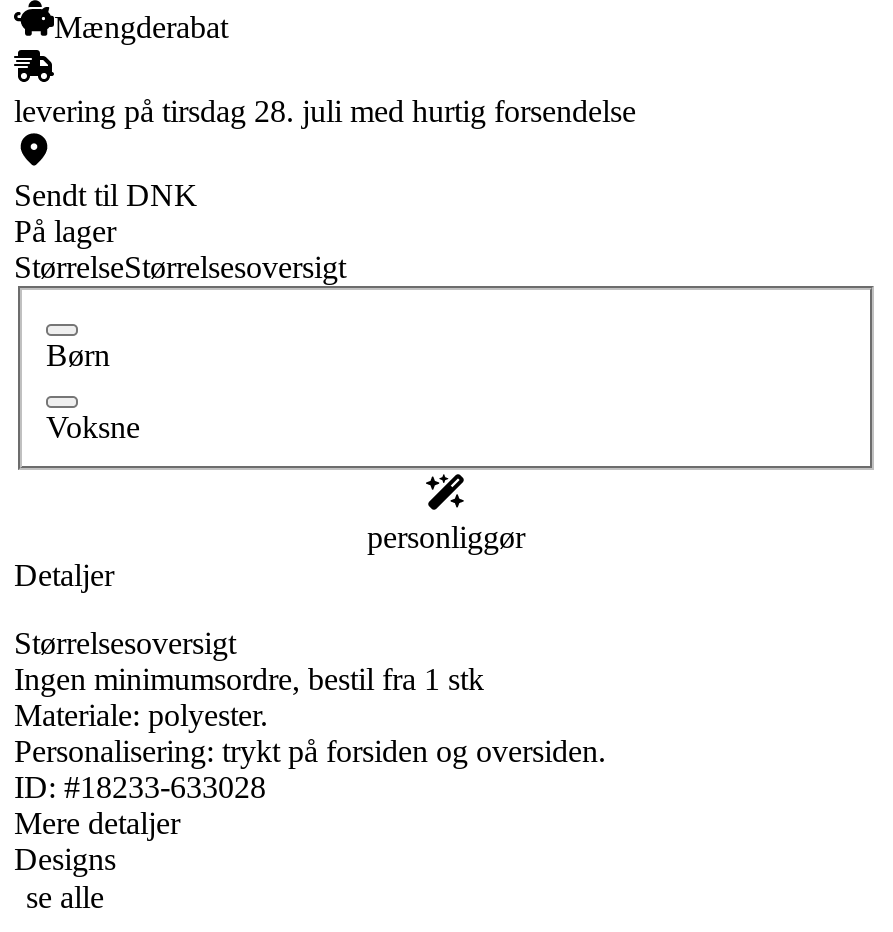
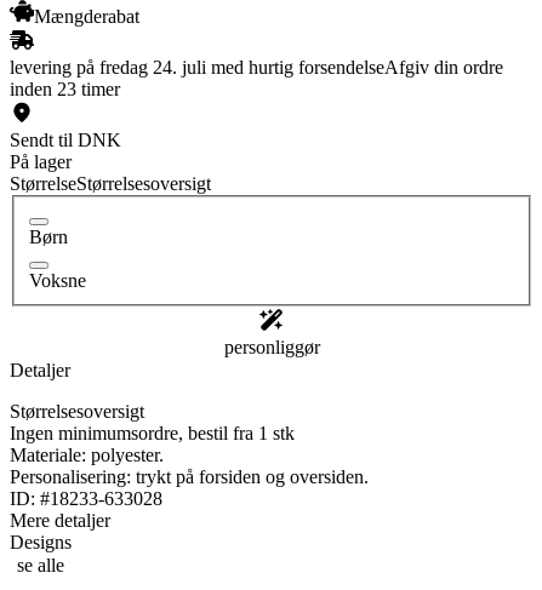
[14,94,636,128] levering på tirsdag 28. juli med hurtig forsendelse -> [10,57,503,100] levering på fredag 24. juli med hurtig forsendelseAfgiv din ordre | inden 23 timer

